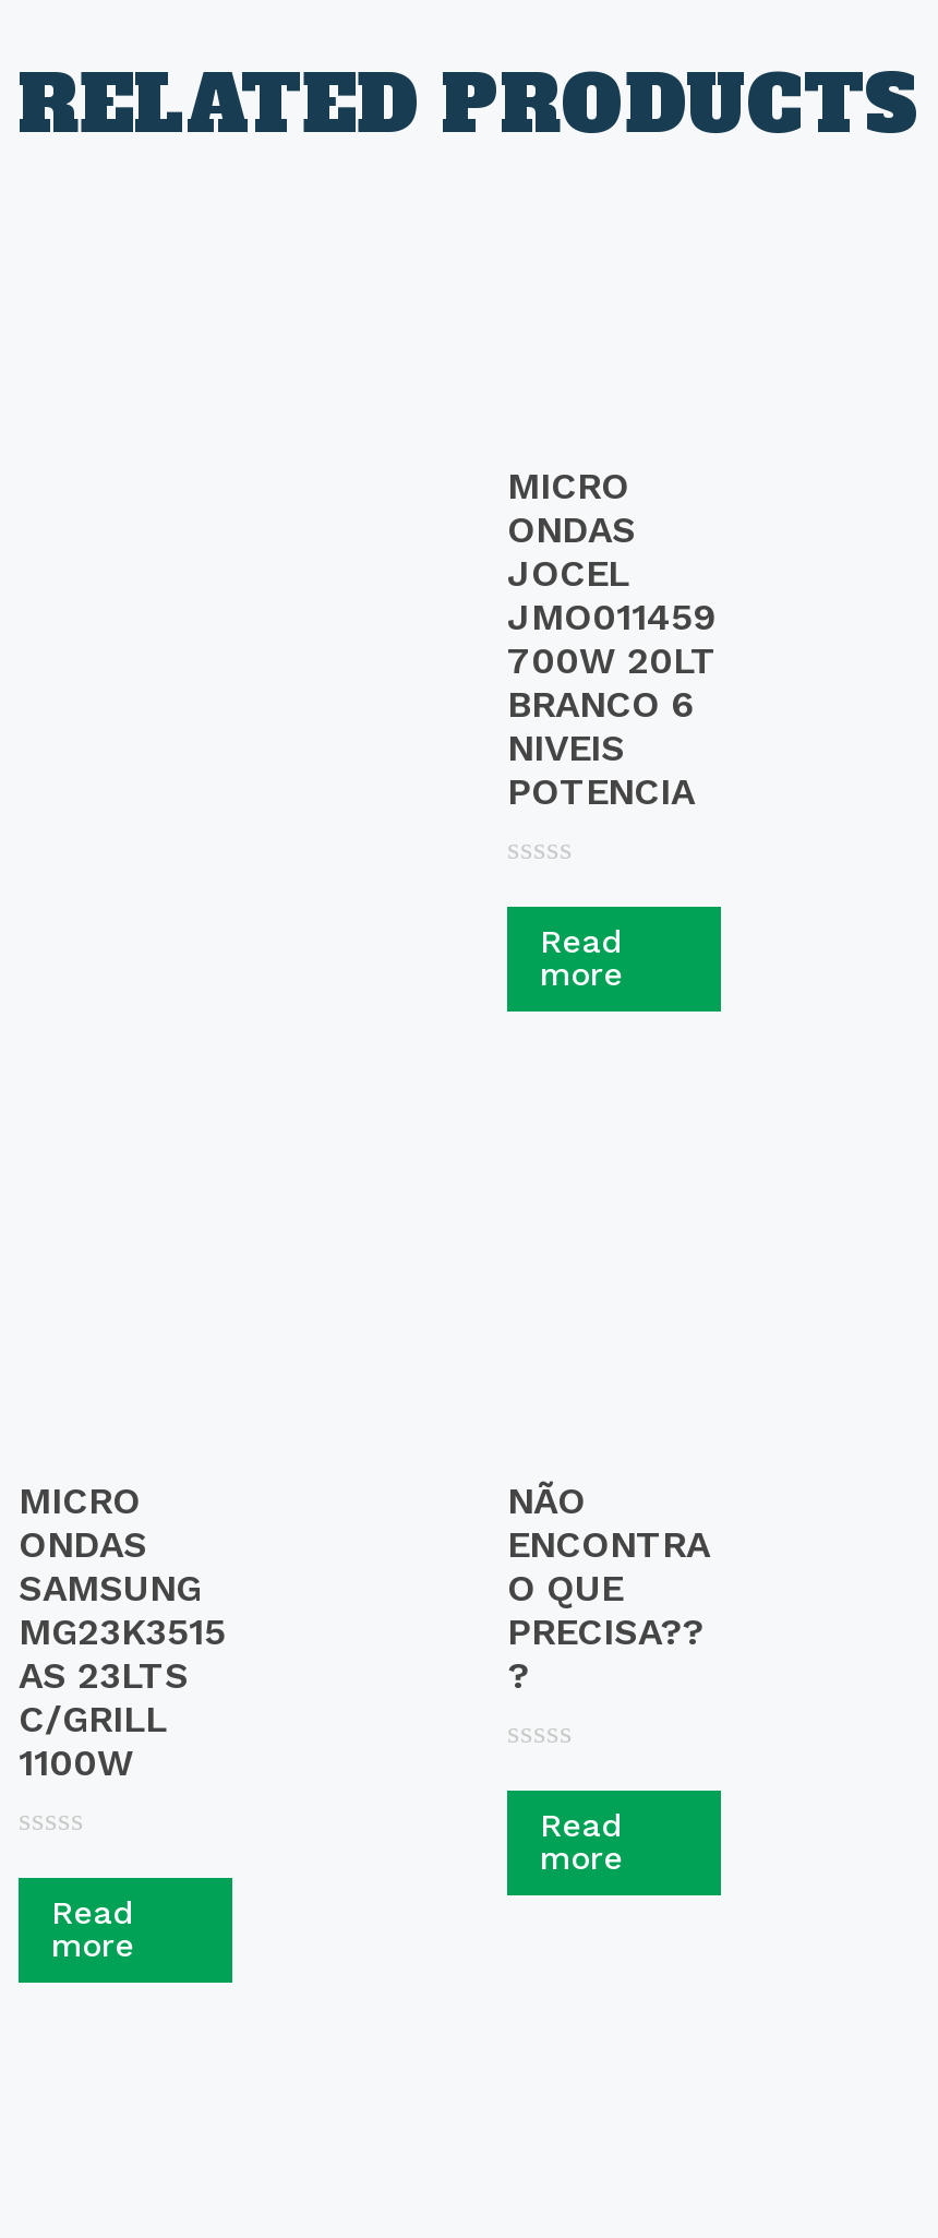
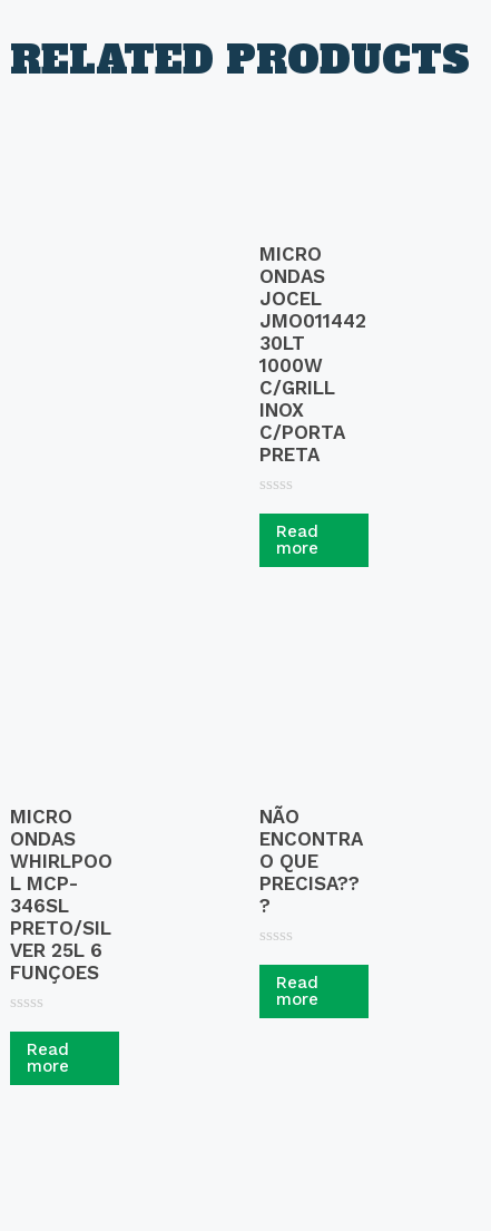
[507,595,717,814] JMO011459 | 700W 20LT | BRANCO 6 | NIVEIS | POTENCIA -> [259,310,366,466] JMO011442 | 30LT | 1000W | C/GRILL | INOX | C/PORTA | PRETA
[19,1567,226,1785] SAMSUNG | MG23K3515 | AS 23LTS | C/GRILL | 1100W -> [10,850,112,984] WHIRLPOO | L MCP- | 346SL | PRETO/SIL | VER 25L 6 | FUNÇOES

